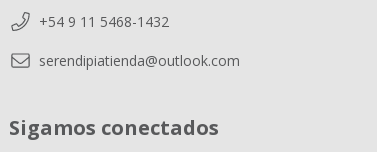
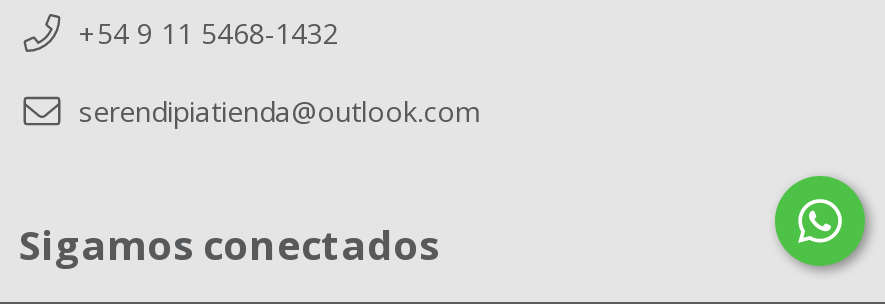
none -> [773,174,873,274] [image]

